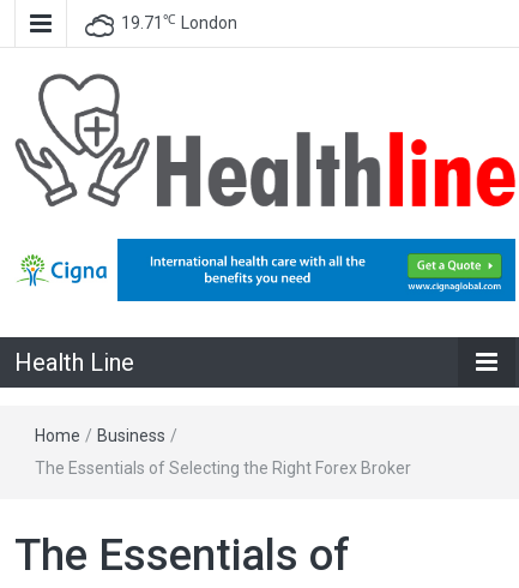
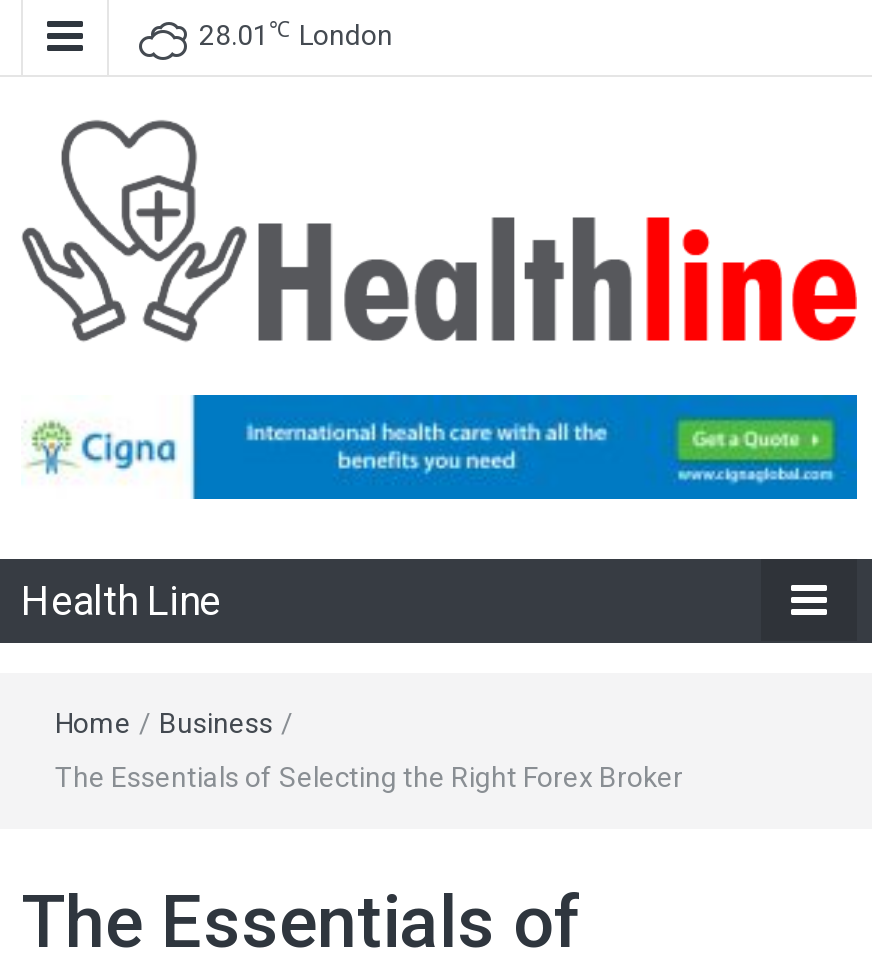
[121,12,237,32] 19.71 ℃ London -> [199,17,393,51] 28.01 ℃ London

